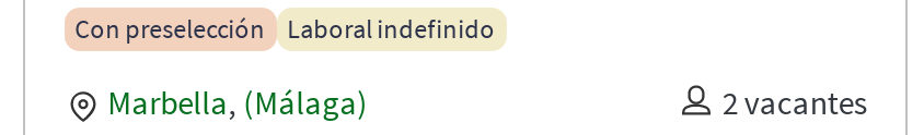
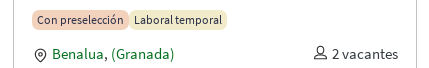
[287,12,495,45] Laboral indefinido -> [134,12,222,27] Laboral temporal
[108,82,368,123] Marbella, (Málaga) -> [52,44,175,63] Benalua, (Granada)

